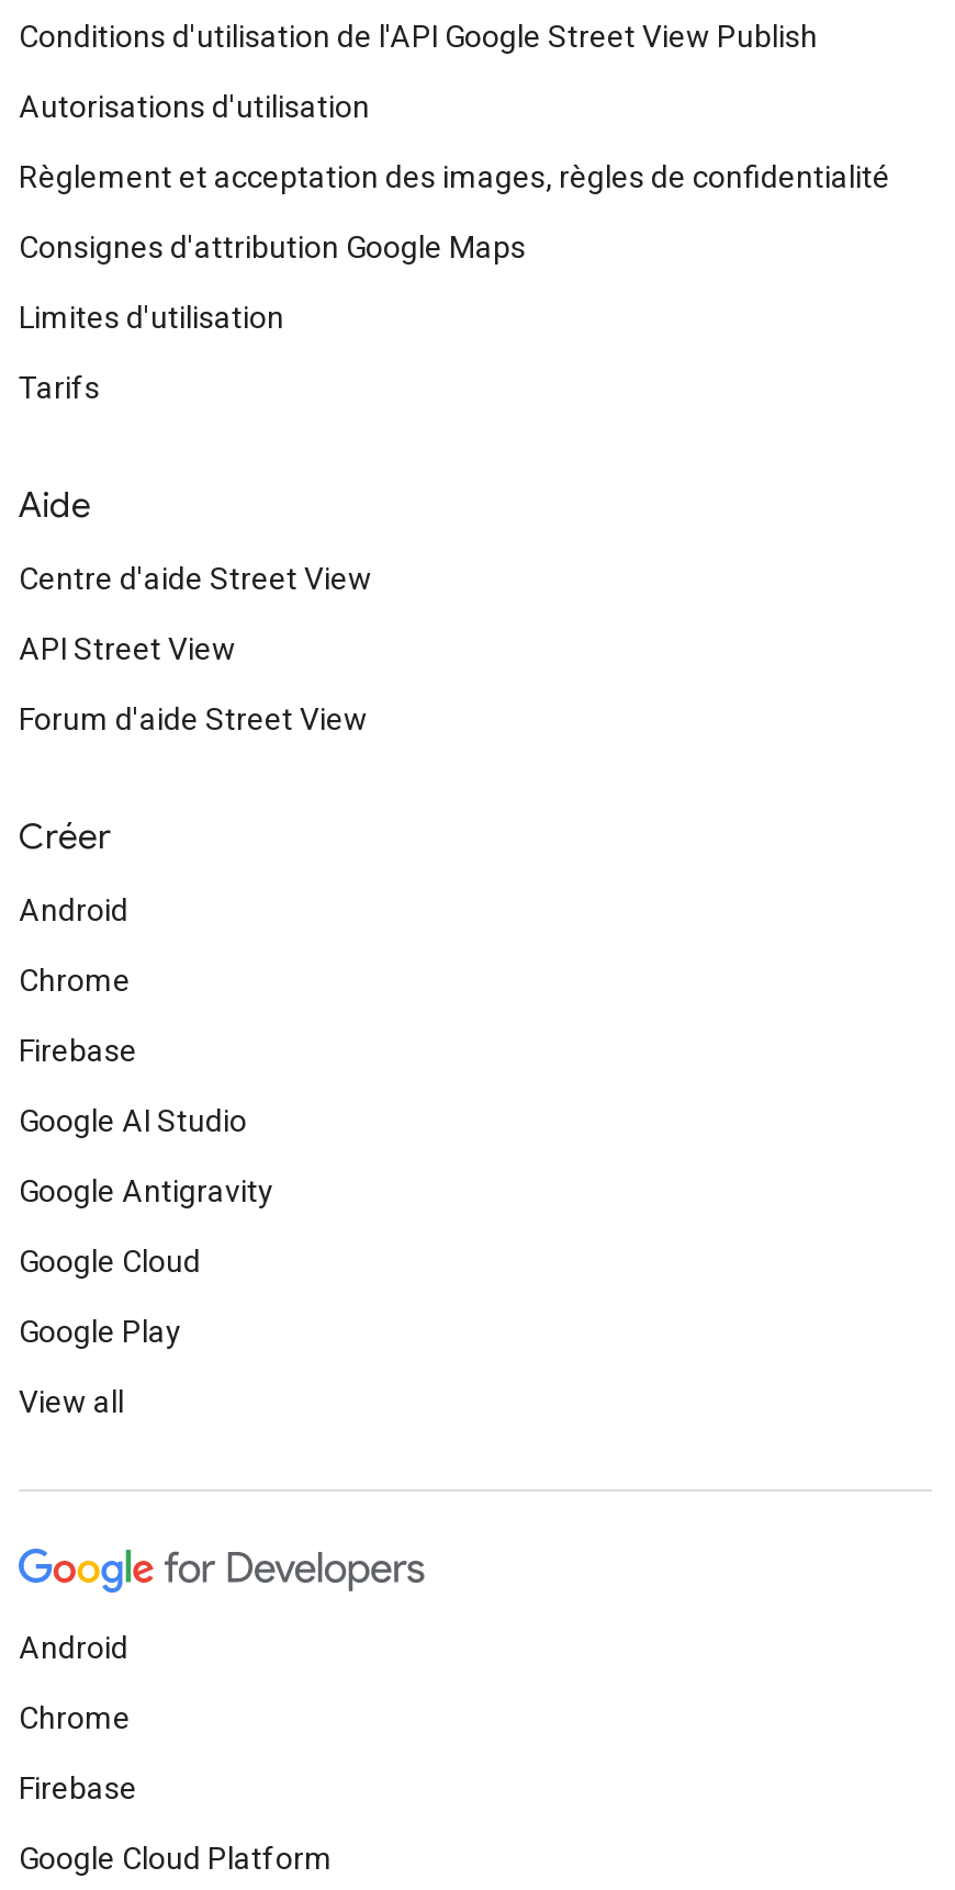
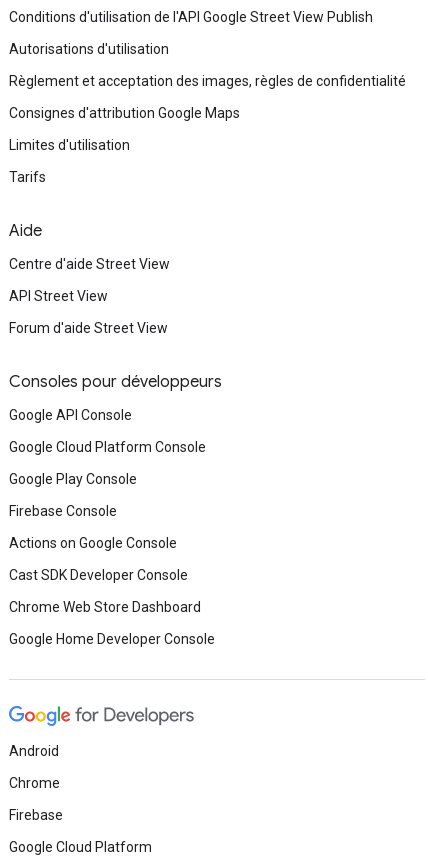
[19,815,111,859] Créer -> [9,372,222,392] Consoles pour développeurs
[19,892,128,927] Android -> [9,407,132,423] Google API Console
[19,963,131,998] Chrome -> [9,439,206,455] Google Cloud Platform Console
[19,1033,137,1068] Firebase -> [9,471,137,487] Google Play Console
[19,1103,247,1138] Google AI Studio -> [9,503,117,519] Firebase Console
[19,1173,273,1208] Google Antigravity -> [9,535,177,551] Actions on Google Console
[19,1244,201,1279] Google Cloud -> [9,567,188,583] Cast SDK Developer Console
[19,1314,181,1349] Google Play -> [9,599,201,615] Chrome Web Store Dashboard
[19,1384,124,1419] View all -> [9,631,215,647] Google Home Developer Console

